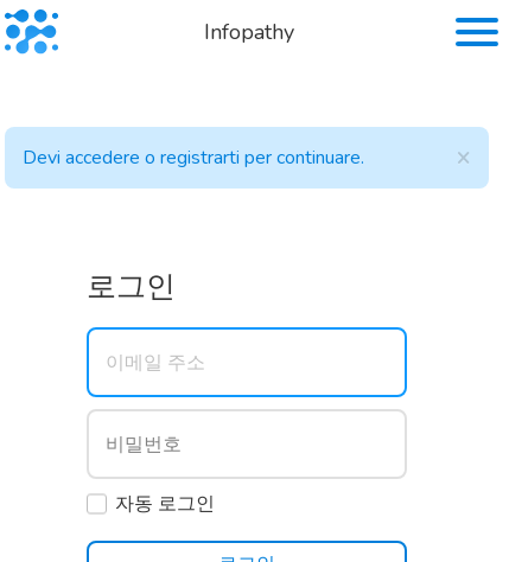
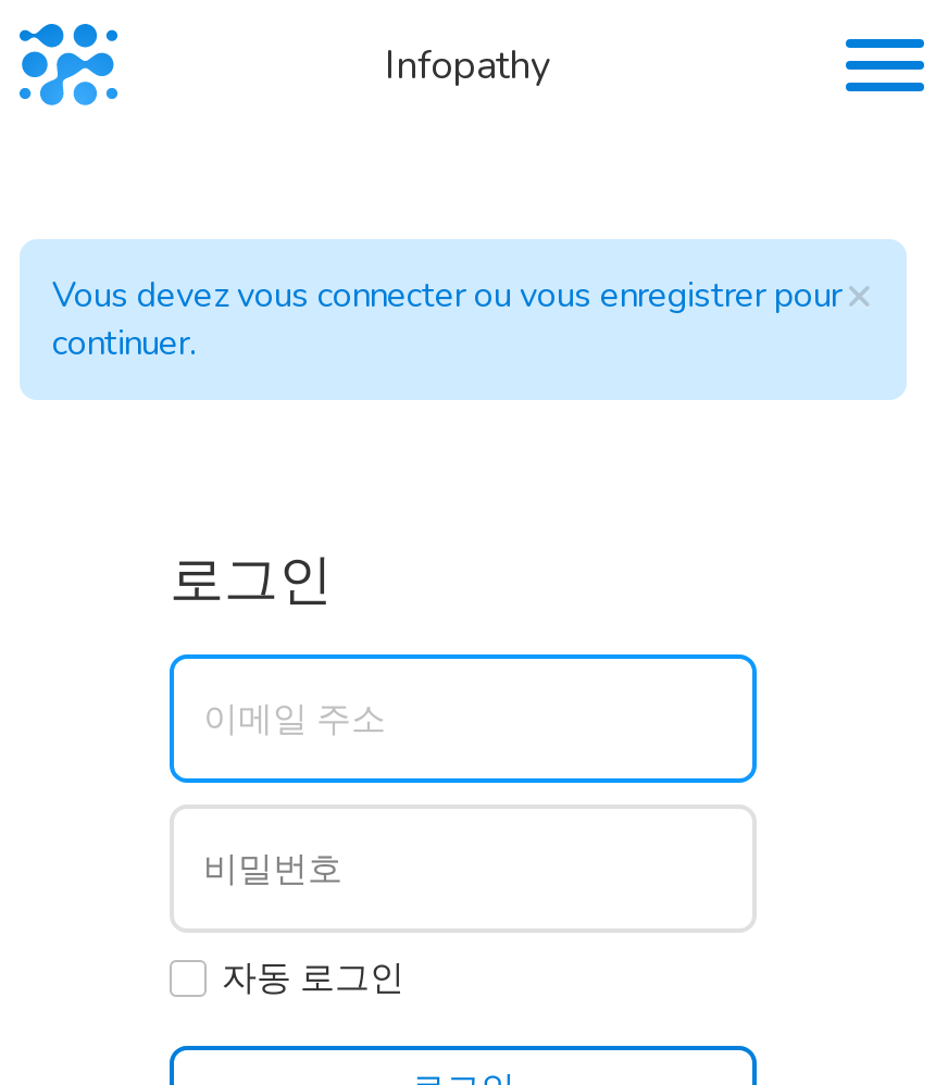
[23,145,364,171] Devi accedere o registrarti per continuare. -> [52,272,841,367] Vous devez vous connecter ou vous enregistrer pour | continuer.

